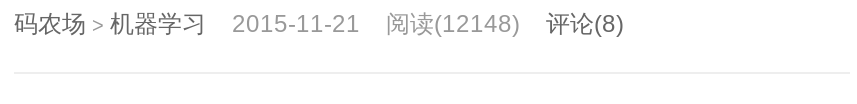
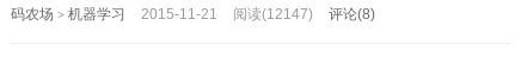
[14,10,624,38] 码农场 > 机器学习 2015-11-21 阅读(12148) 评论(8) -> [11,6,375,23] 码农场 > 机器学习 2015-11-21 阅读(12147) 评论(8)

